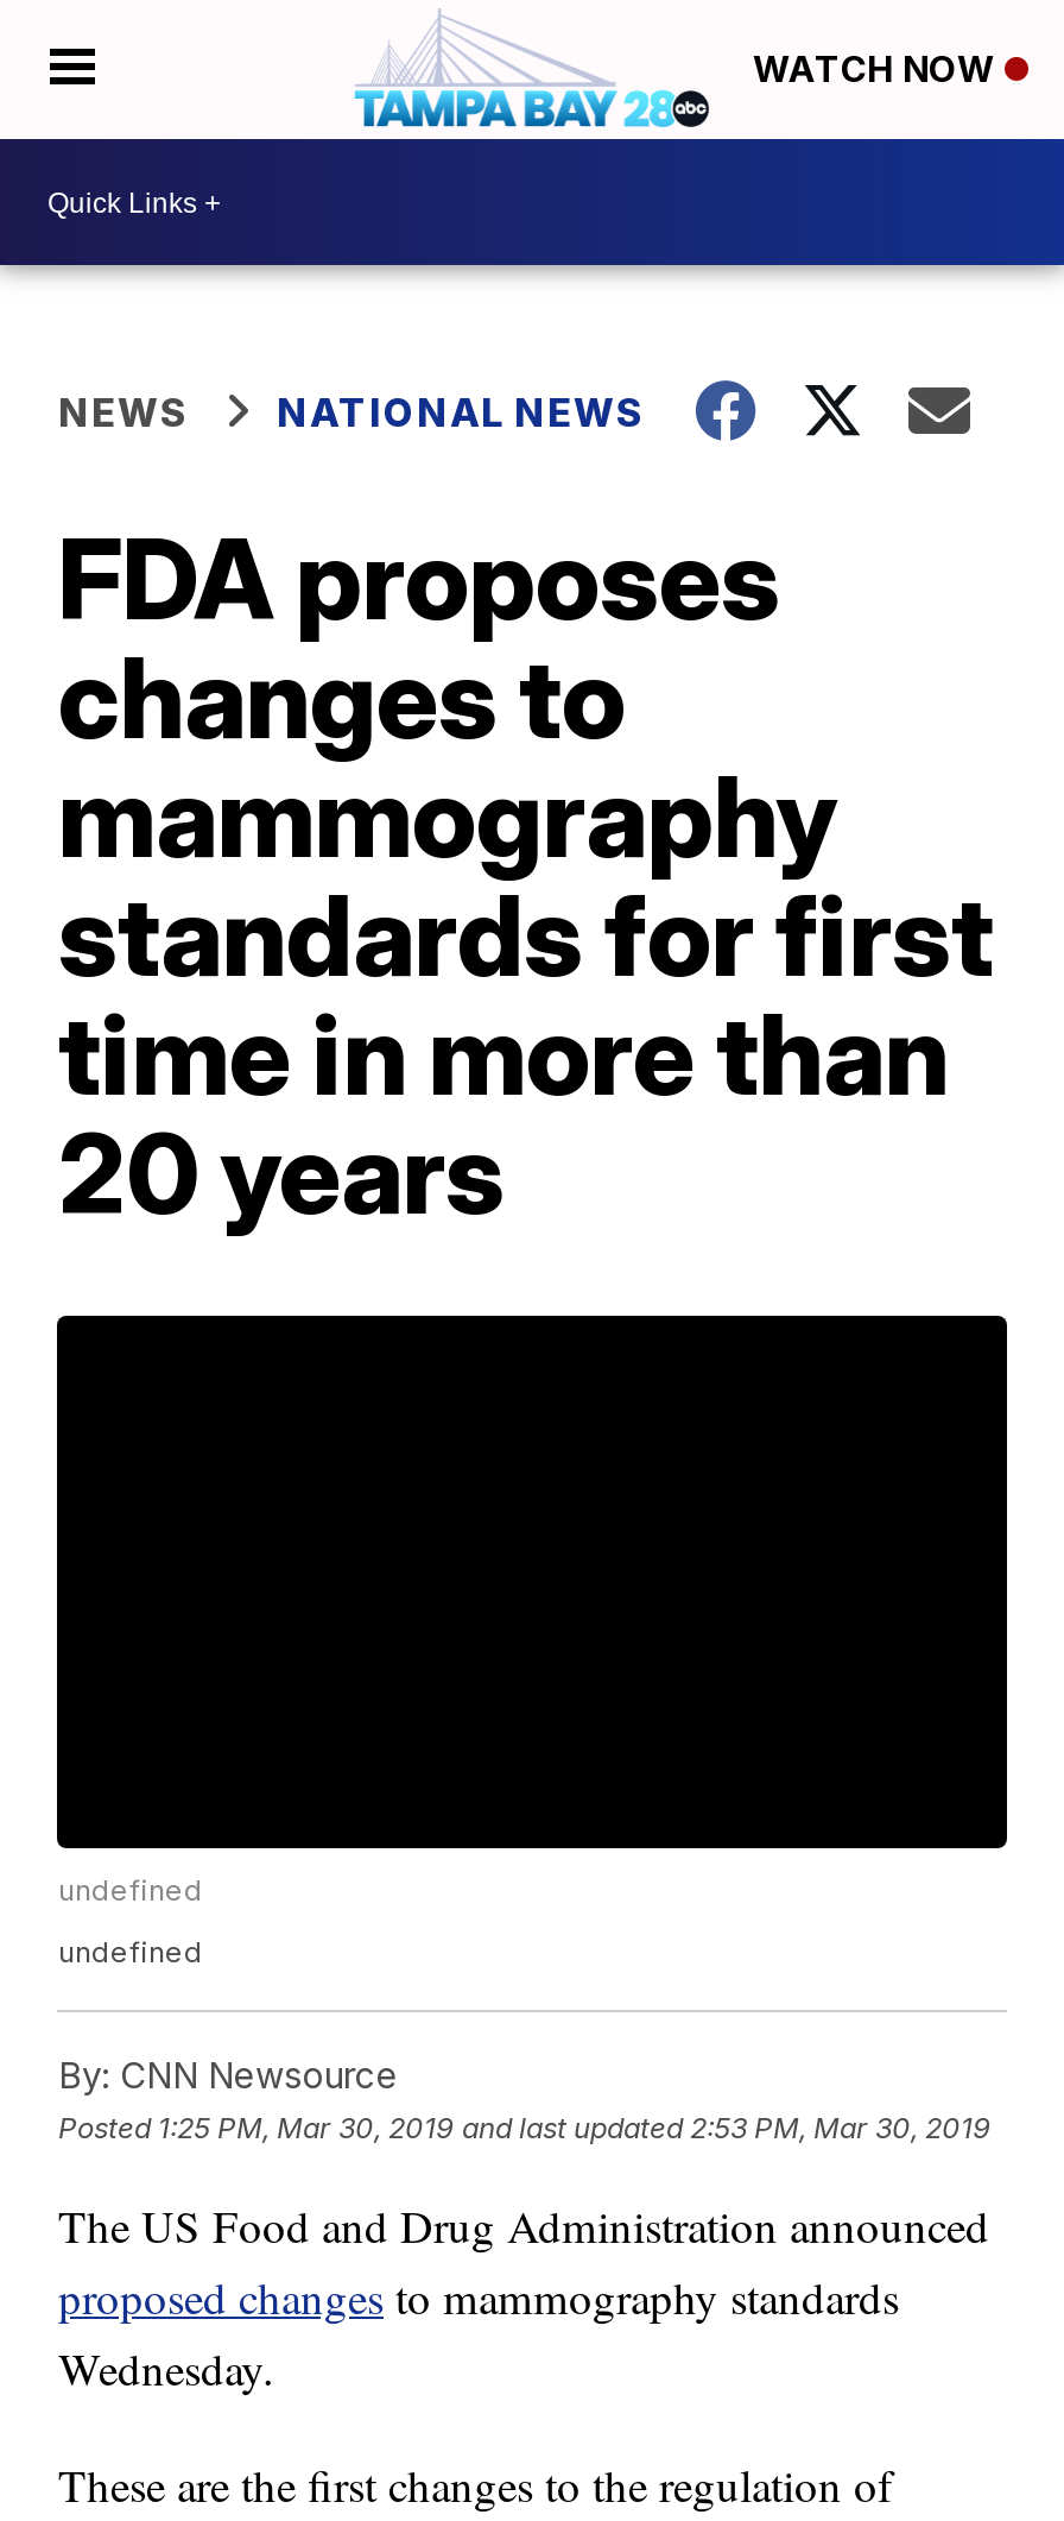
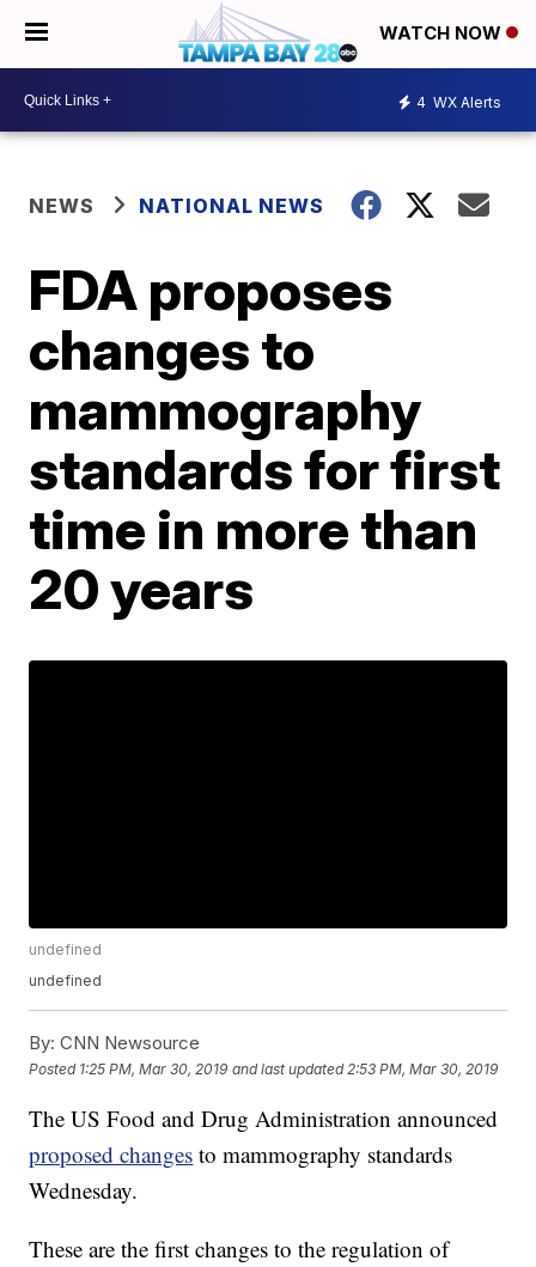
none -> [416,93,501,111] 4 WX Alerts

